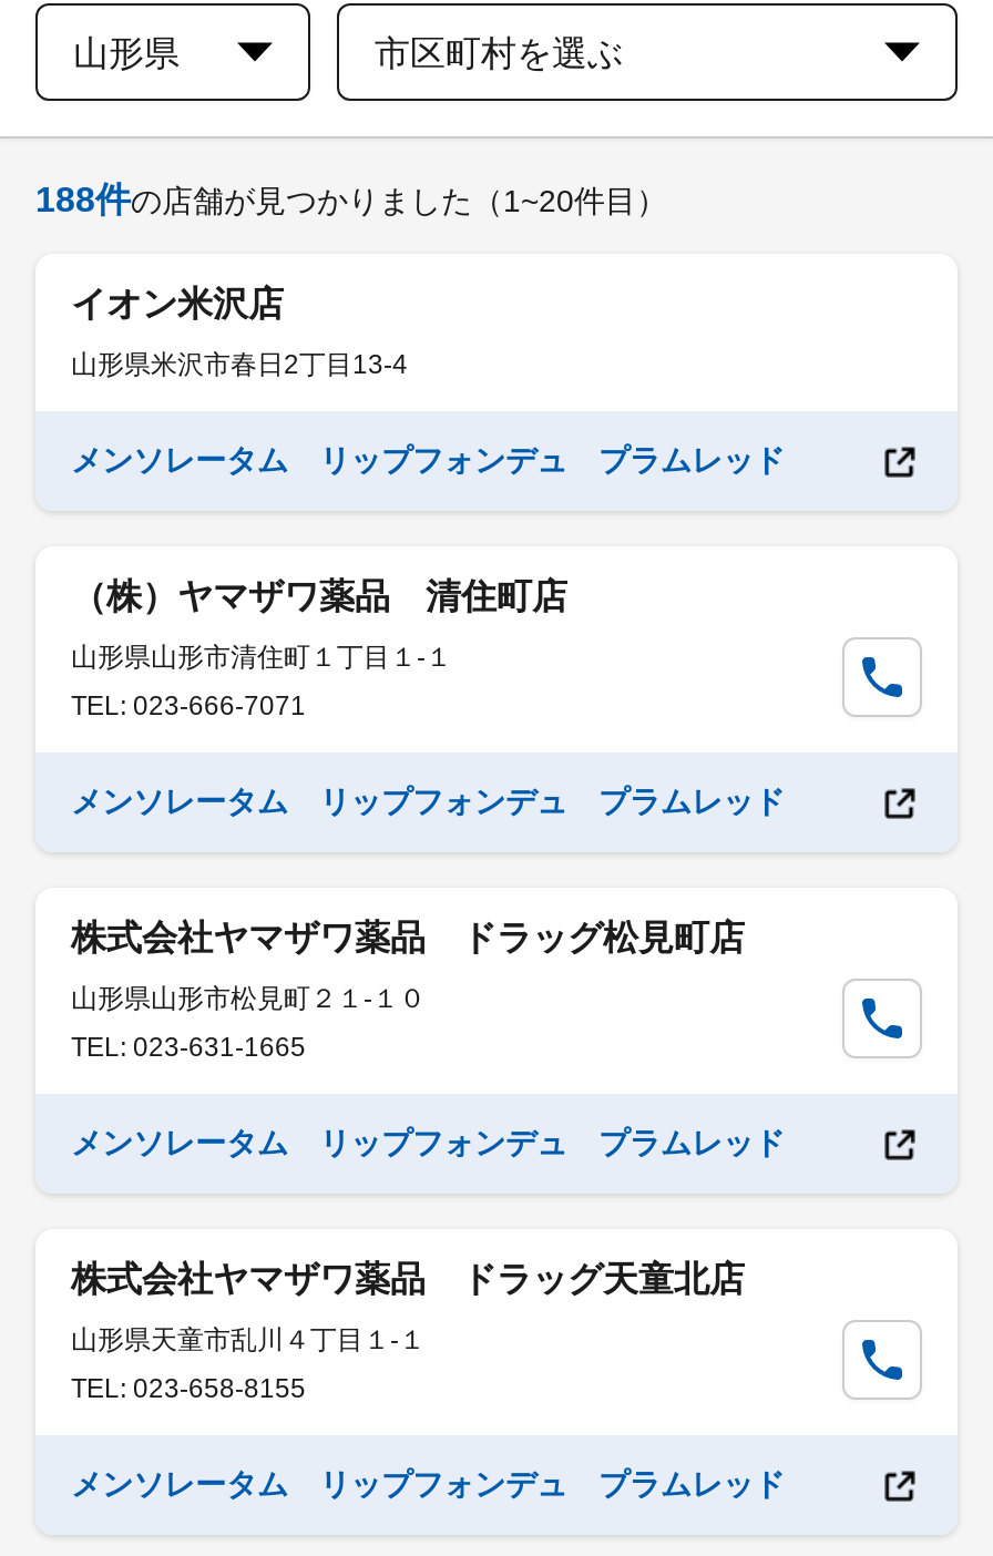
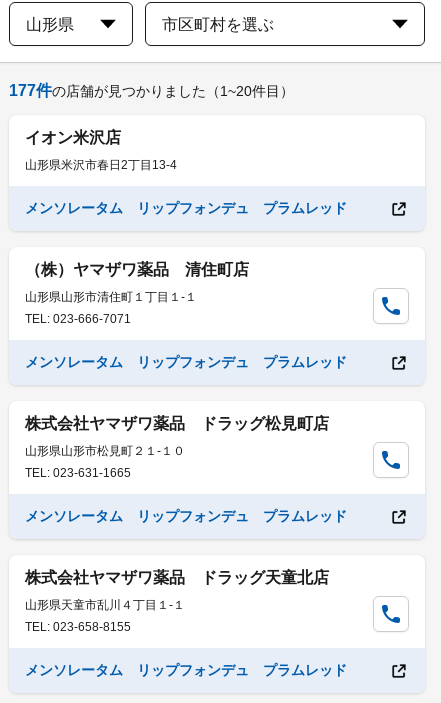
[35,181,667,218] 188件の店舗が見つかりました（1~20件目） -> [9,82,294,99] 177件の店舗が見つかりました（1~20件目）

